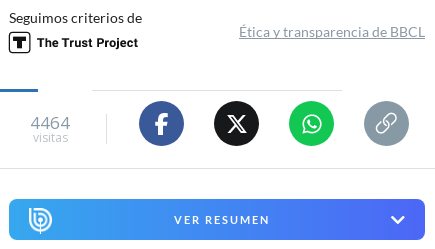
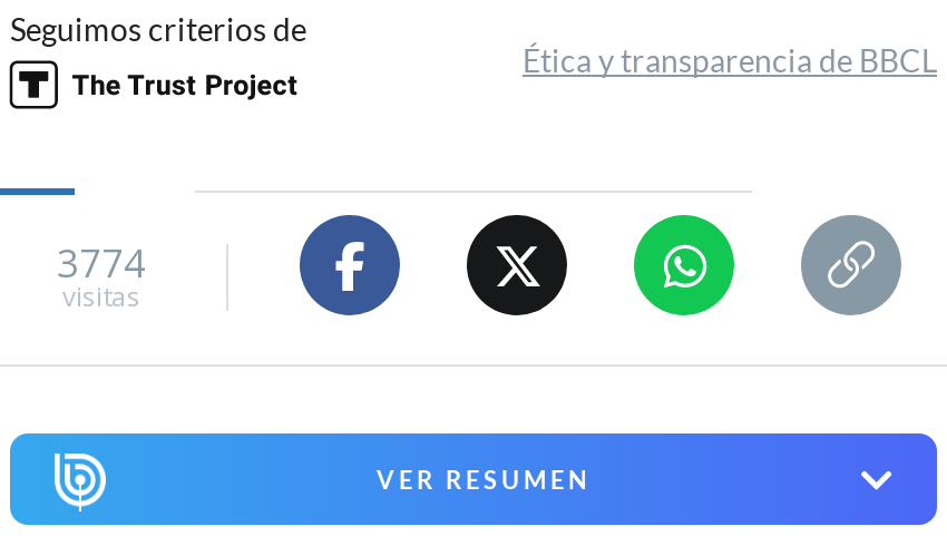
[30,111,70,134] 4464 -> [57,237,146,289] 3774

